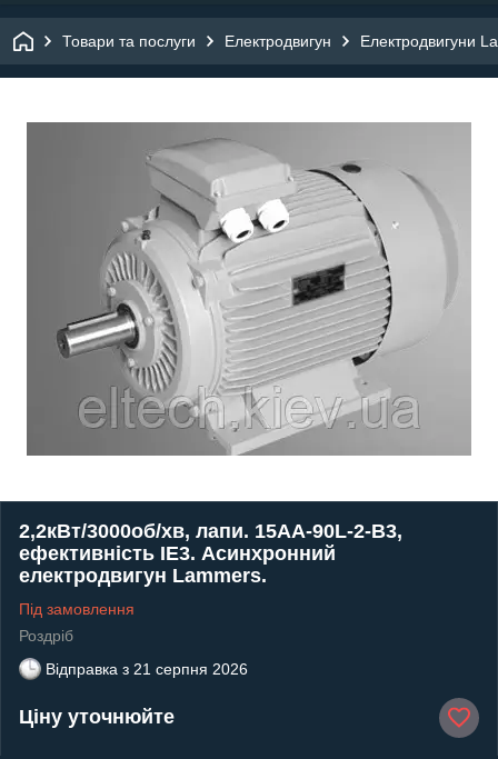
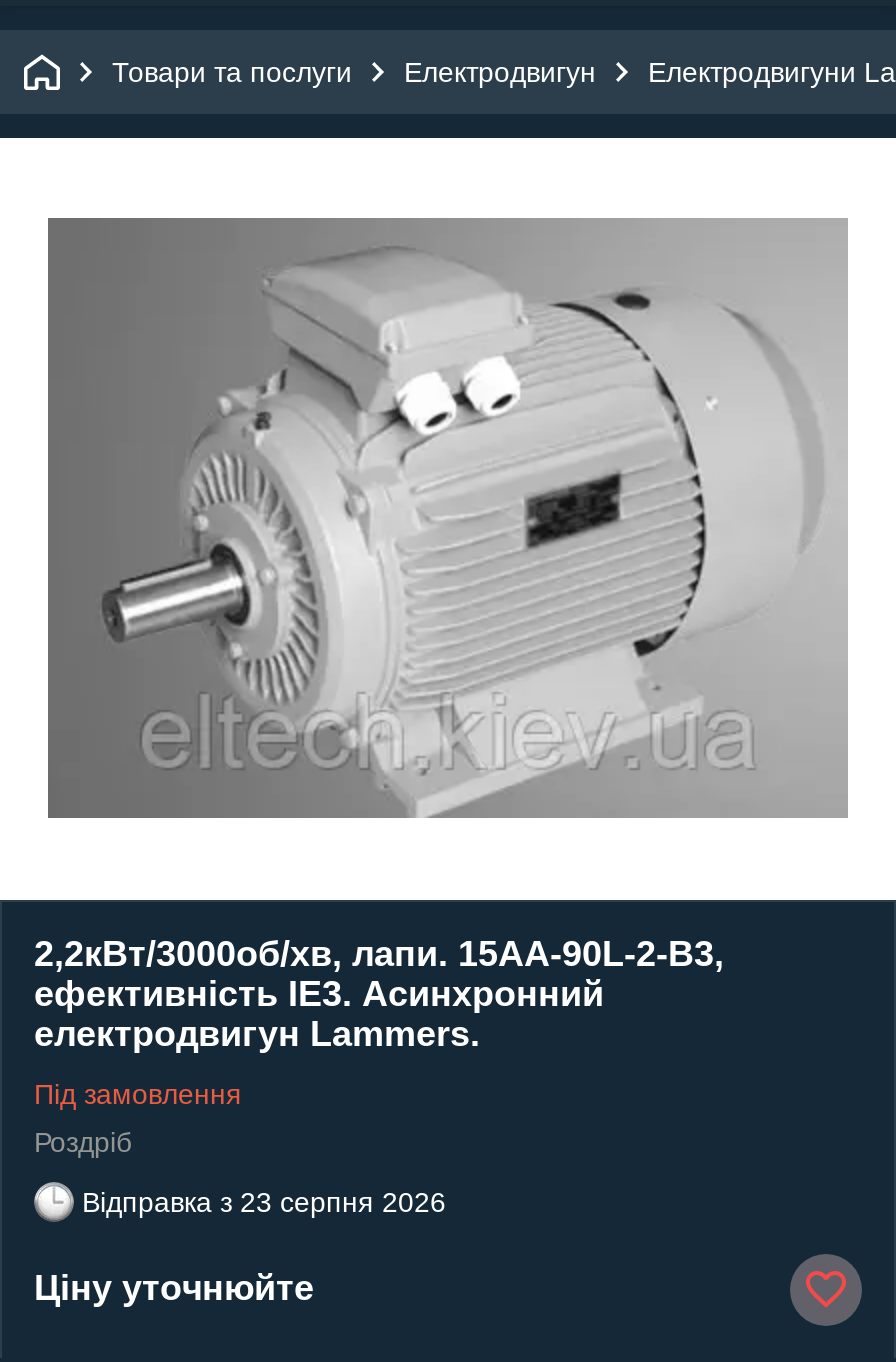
[46,660,248,678] Відправка з 21 серпня 2026 -> [82,1186,446,1218] Відправка з 23 серпня 2026

